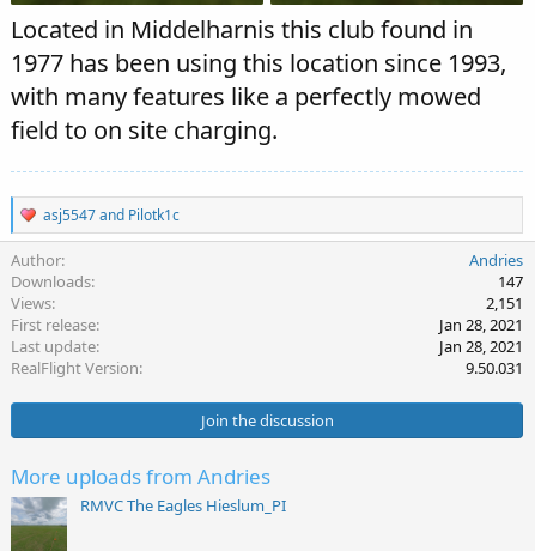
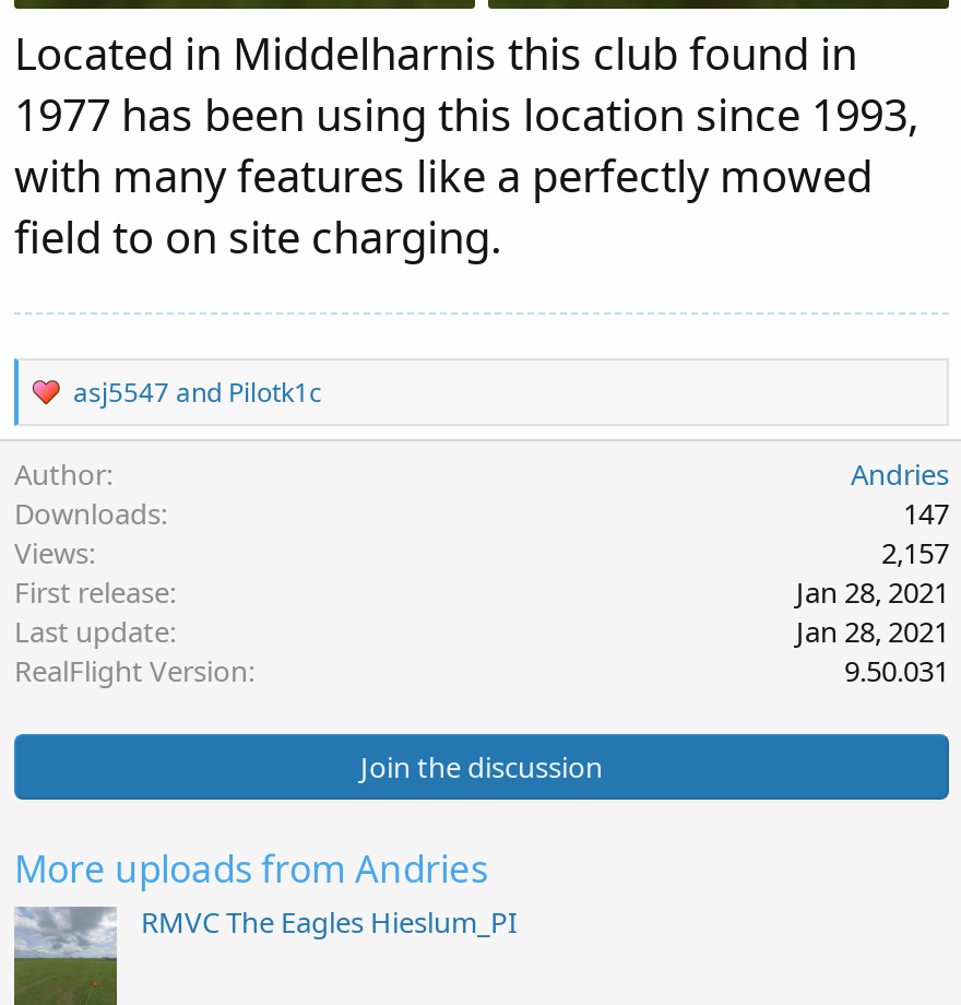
[486,293,523,314] 2,151 -> [881,534,949,573] 2,157

